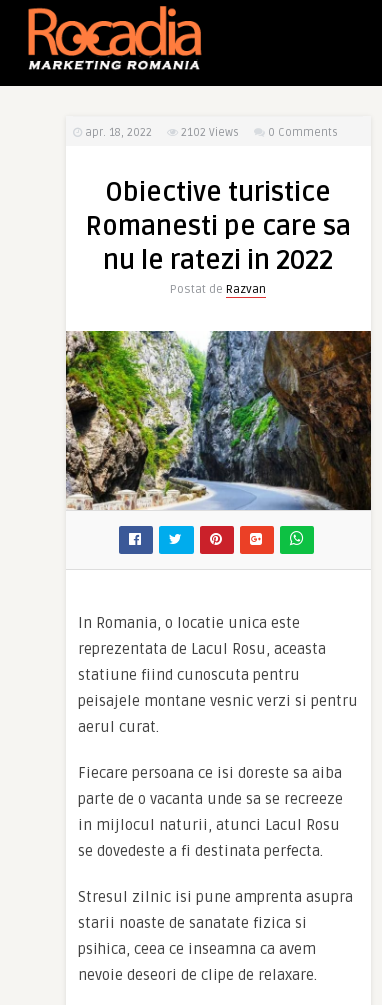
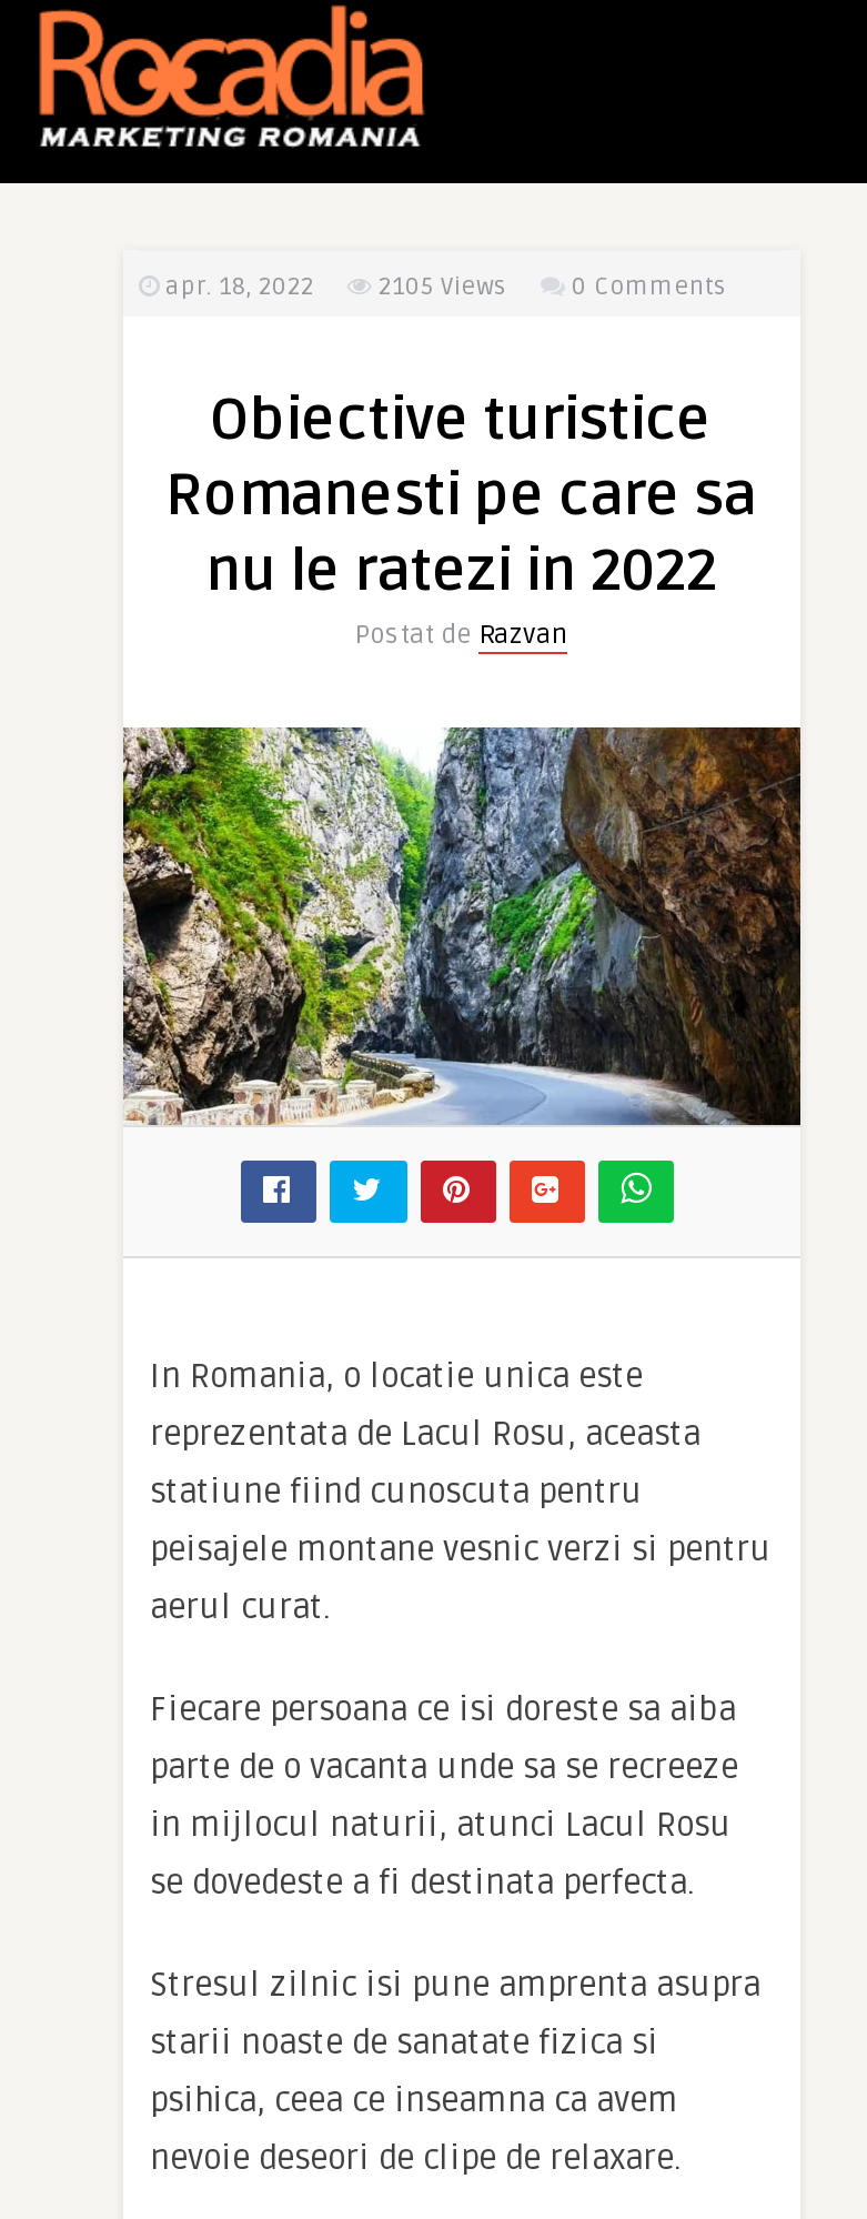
[82,126,239,139] apr. 18, 2022 2102 Views -> [159,272,507,301] apr. 18, 2022 2105 Views

